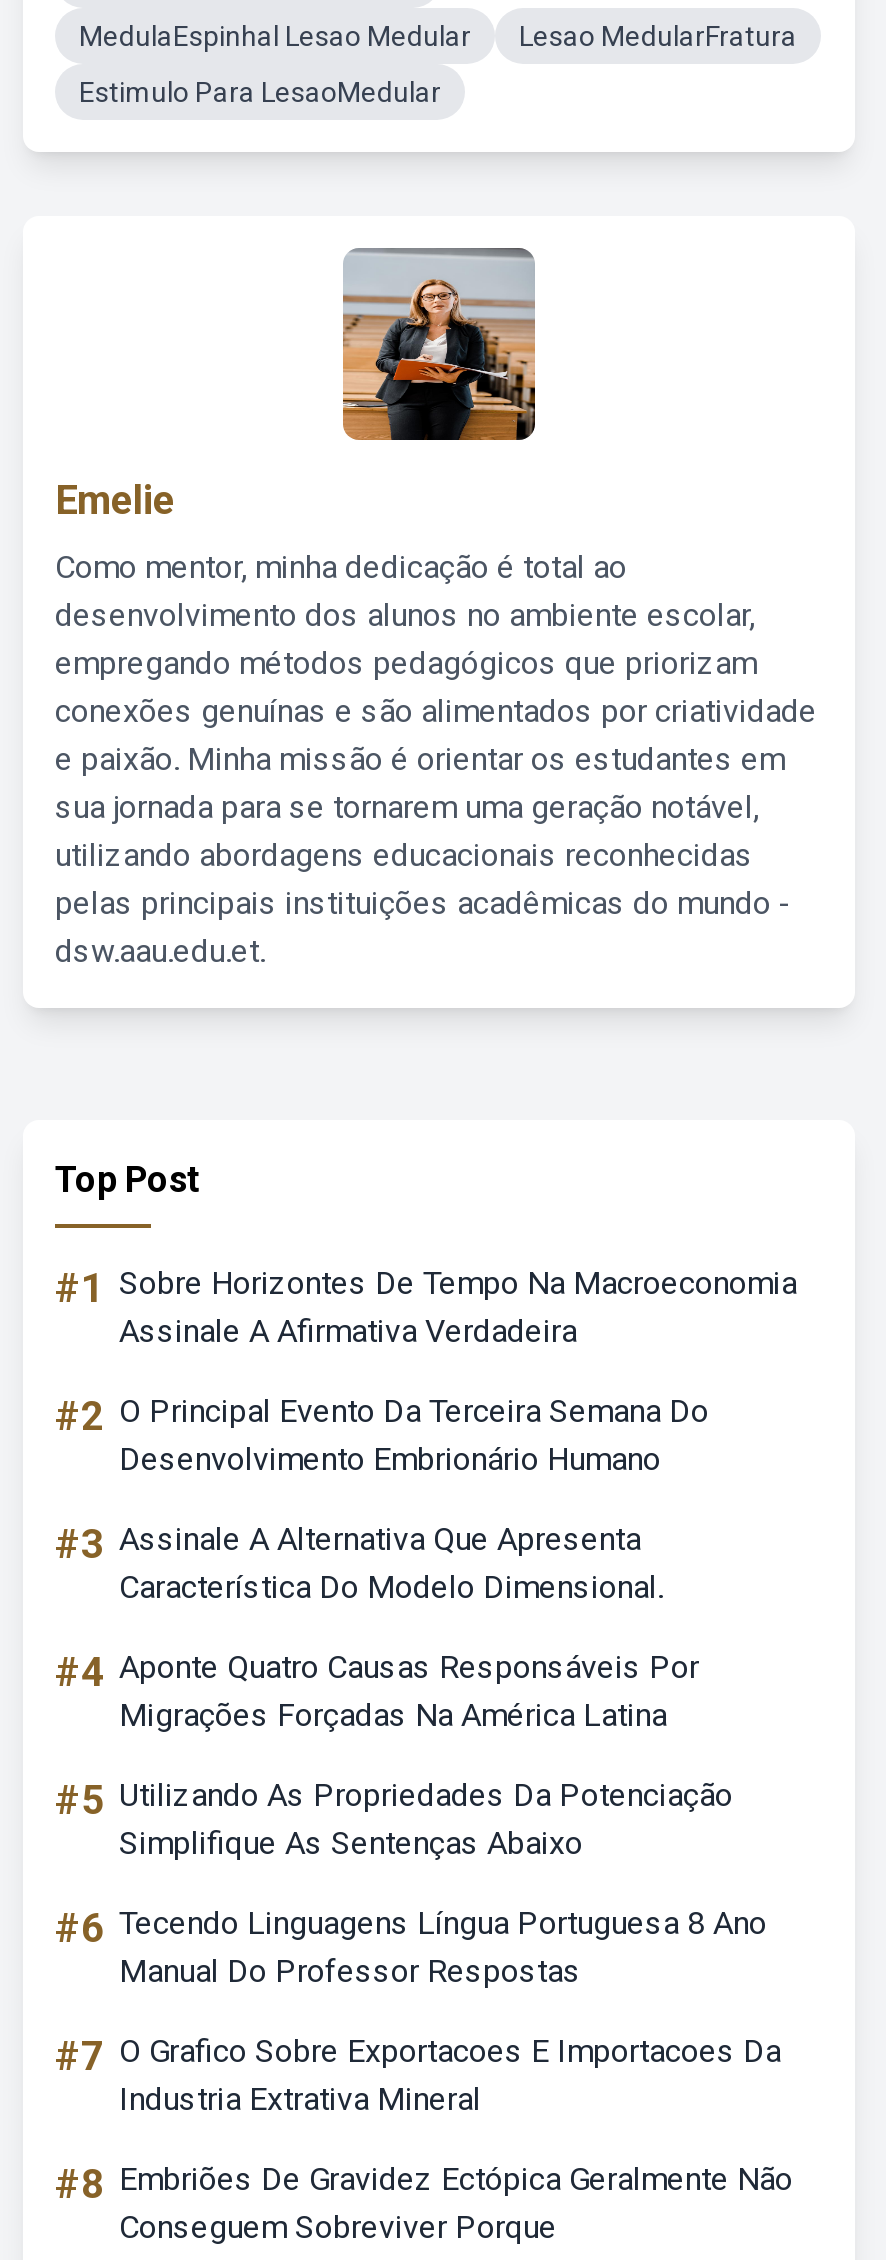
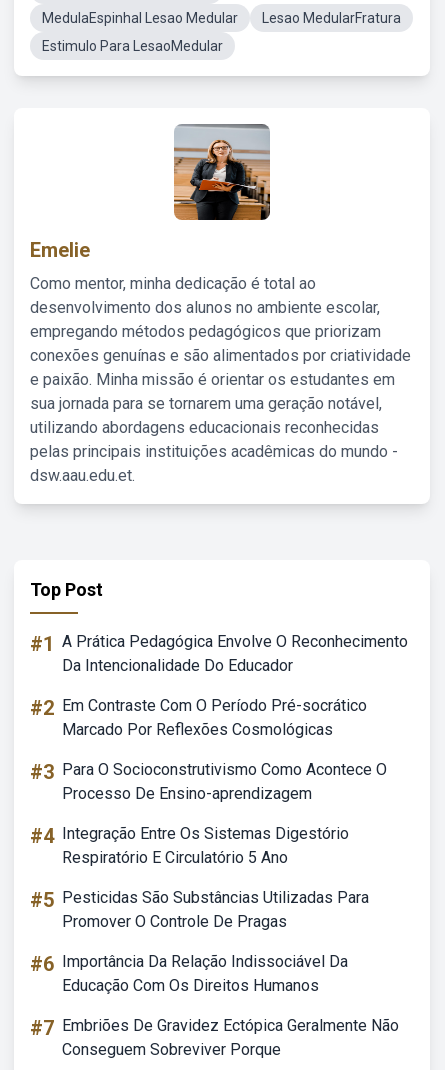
[55,1264,797,2208] #1 Sobre Horizontes De Tempo Na Macroeconomia | Assinale A Afirmativa Verdadeira | #2 O Principal Evento Da Terceira Semana Do | Desenvolvimento Embrionário Humano | #3 Assinale A Alternativa Que Apresenta | Característica Do Modelo Dimensional. | #4 Aponte Quatro Causas Responsáveis Por | Migrações Forçadas Na América Latina | #5 Utilizando As Propriedades Da Potenciação | Simplifique As Sentenças Abaixo | #6 Tecendo Linguagens Língua Portuguesa 8 Ano | Manual Do Professor Respostas | #7 O Grafico Sobre Exportacoes E Importacoes Da | Industria Extrativa Mineral | #8 Embriões De Gravidez Ectópica Geralmente Não -> [30,632,408,1040] #1 A Prática Pedagógica Envolve O Reconhecimento | Da Intencionalidade Do Educador | #2 Em Contraste Com O Período Pré-socrático | Marcado Por Reflexões Cosmológicas | #3 Para O Socioconstrutivismo Como Acontece O | Processo De Ensino-aprendizagem | #4 Integração Entre Os Sistemas Digestório | Respiratório E Circulatório 5 Ano | #5 Pesticidas São Substâncias Utilizadas Para | Promover O Controle De Pragas | #6 Importância Da Relação Indissociável Da | Educação Com Os Direitos Humanos | #7 Embriões De Gravidez Ectópica Geralmente Não

